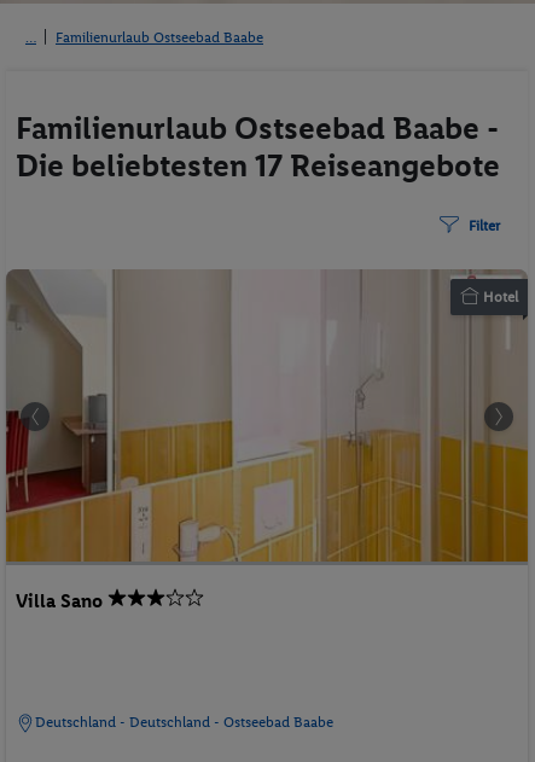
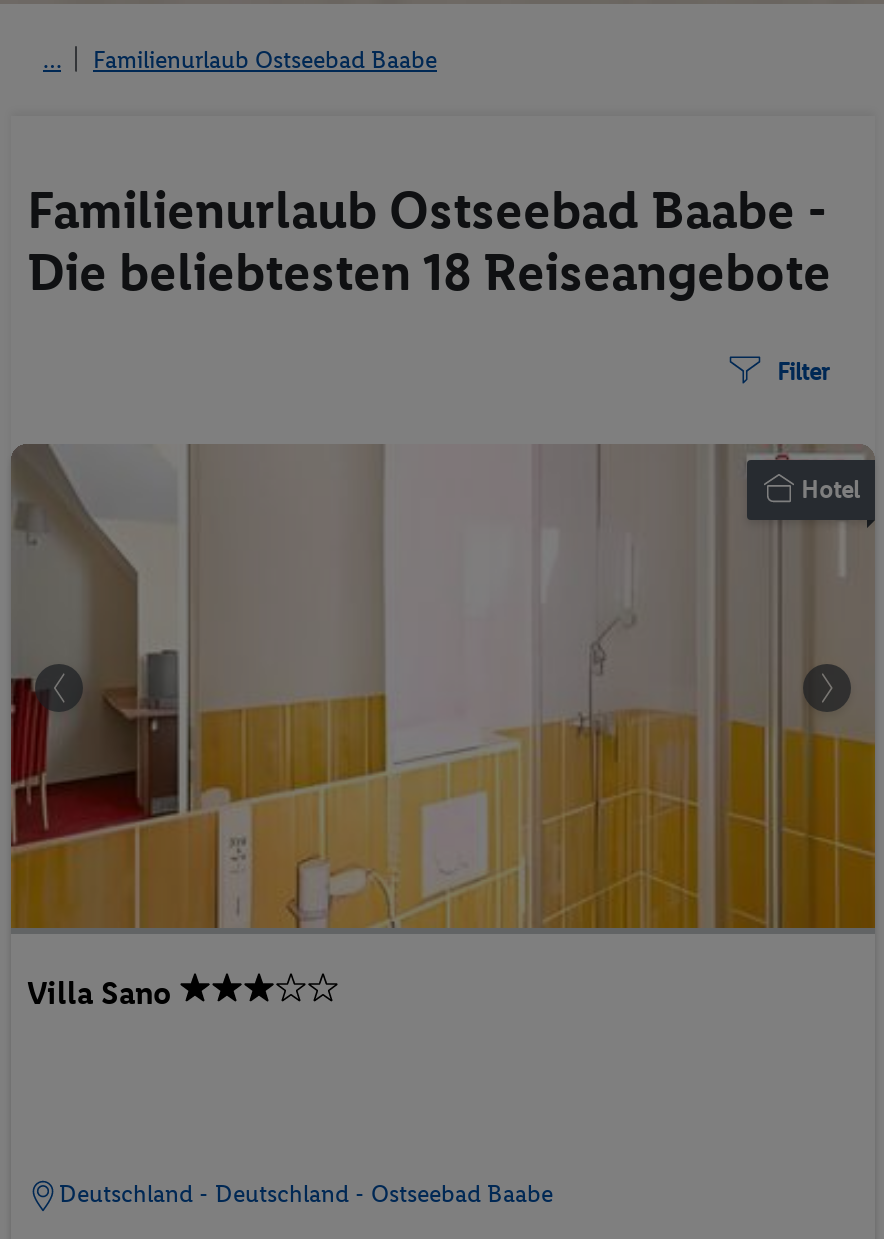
[16,146,500,185] Die beliebtesten 17 Reiseangebote -> [27,240,831,304] Die beliebtesten 18 Reiseangebote

